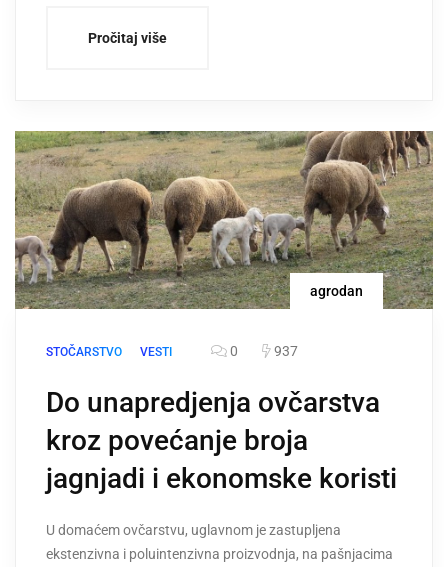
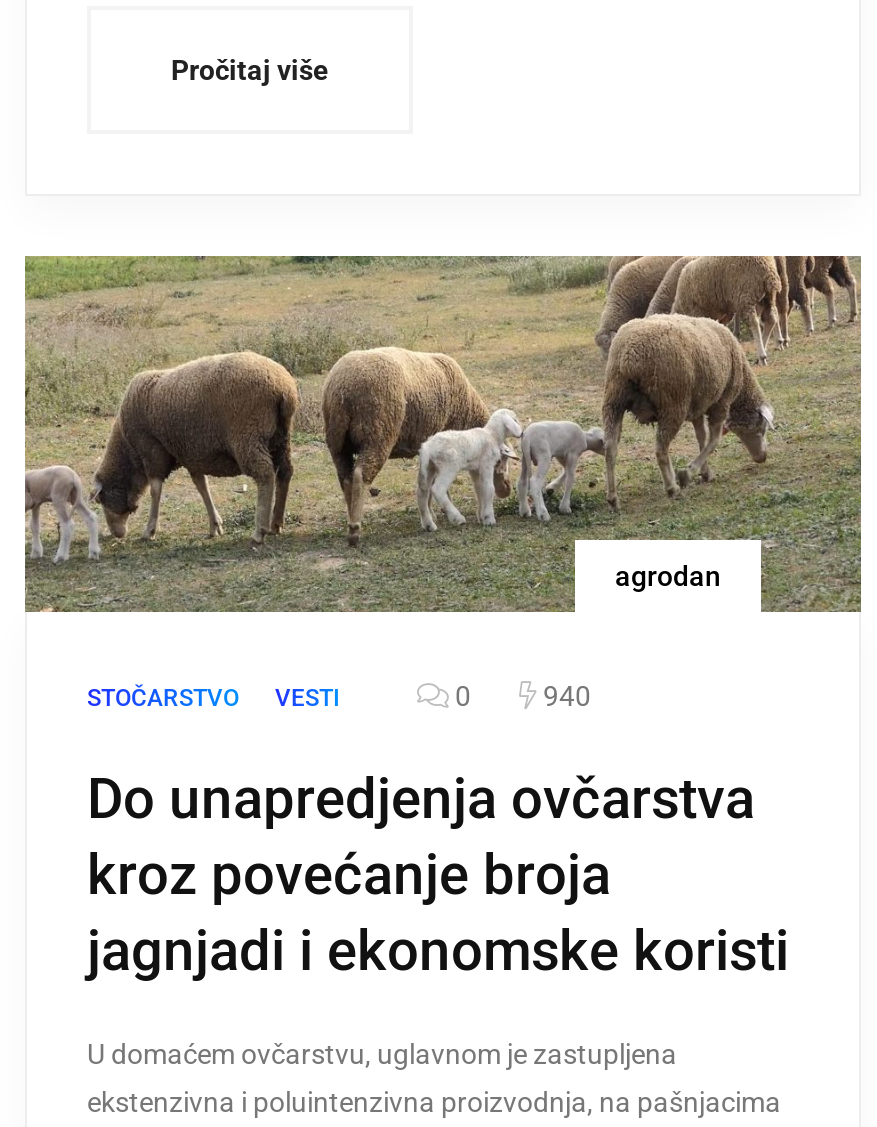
[271,343,298,359] 937 -> [537,680,591,712] 940

